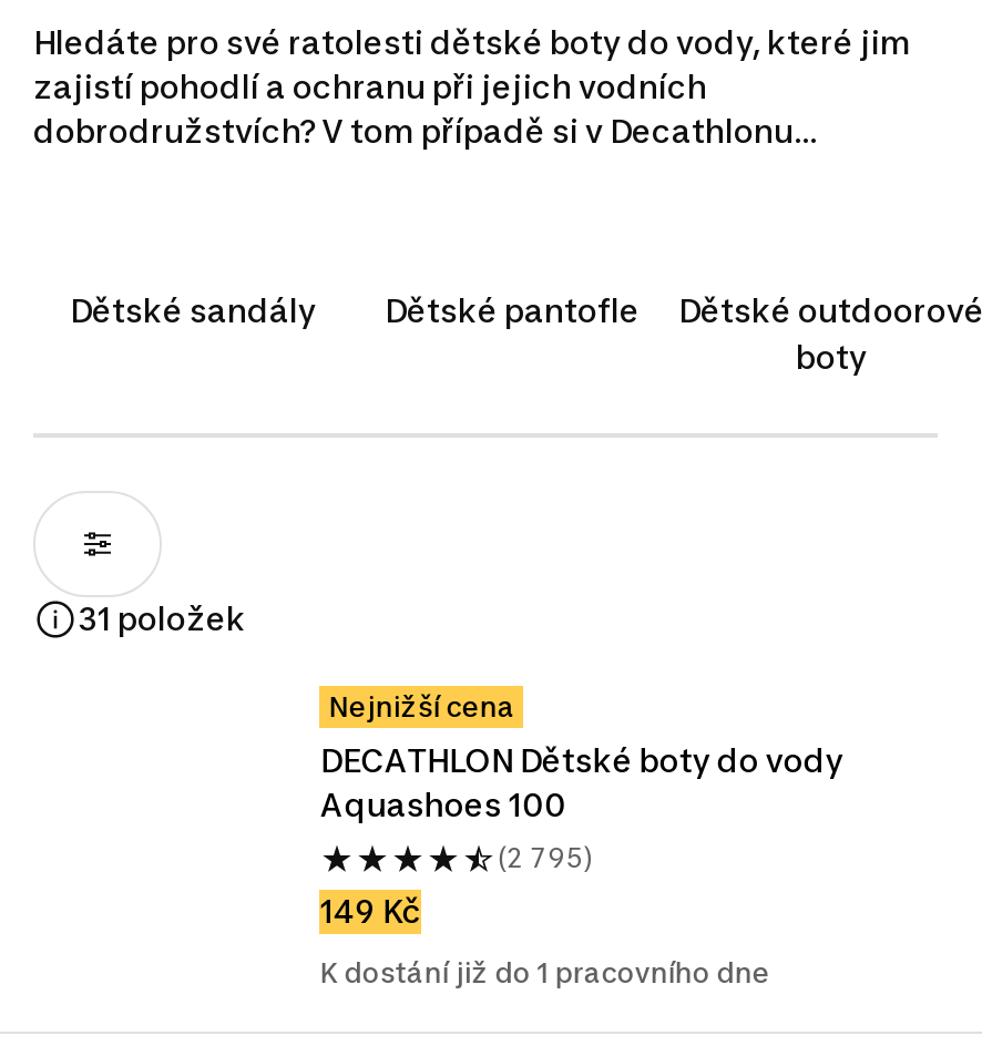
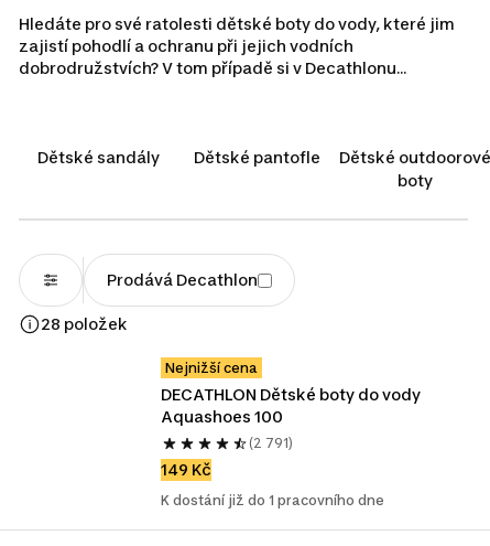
[78,599,246,637] 31 položek -> [41,270,258,333] Prodává Decathlon | 28 položek
[497,841,593,874] (2 795) -> [249,435,293,451] (2 791)

